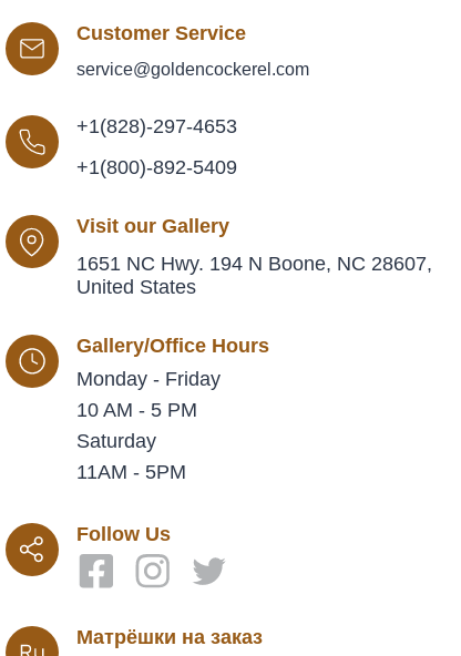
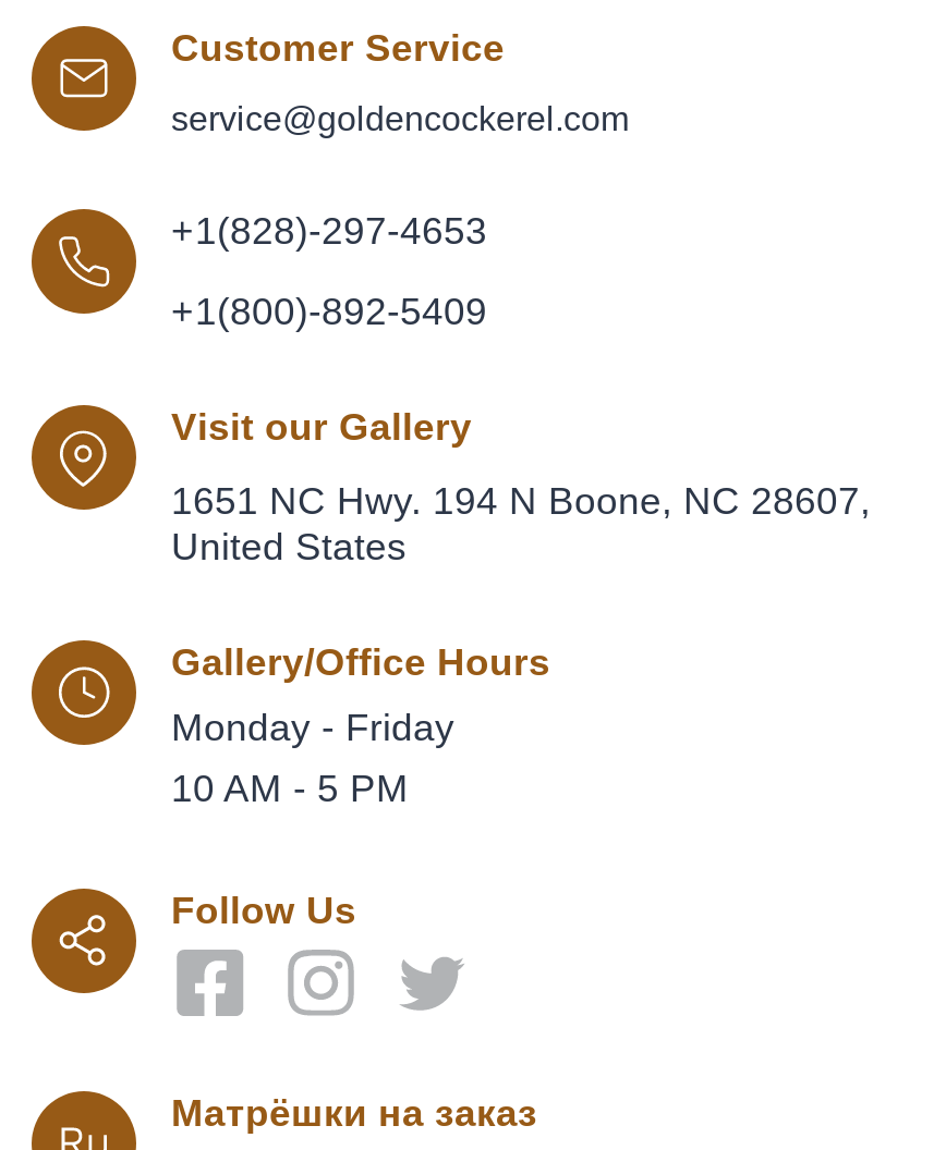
[76,430,186,483] Saturday | 11AM - 5PM -> none

